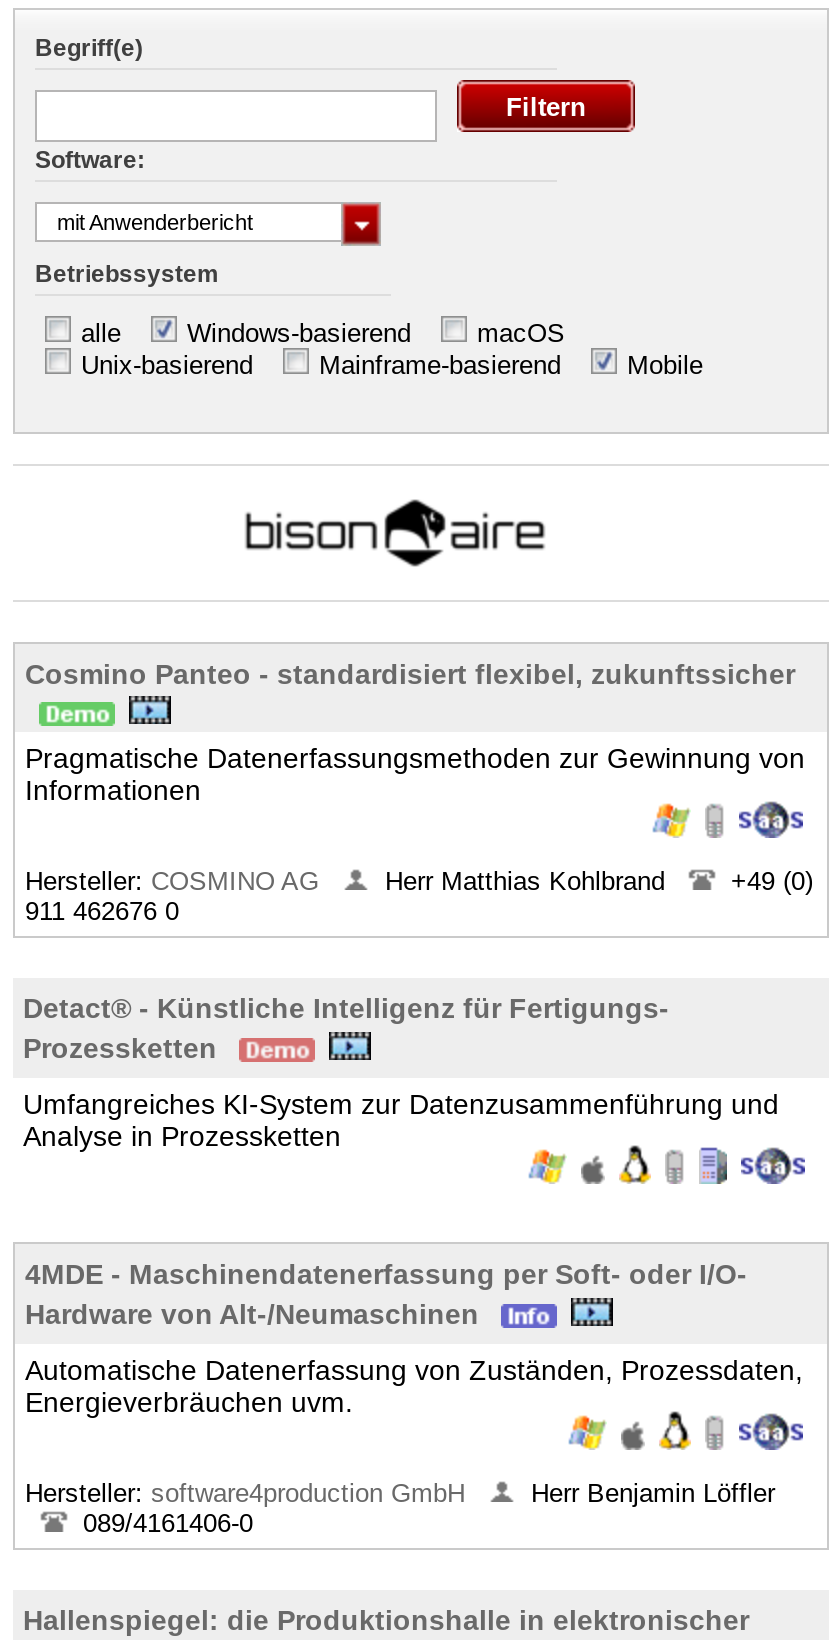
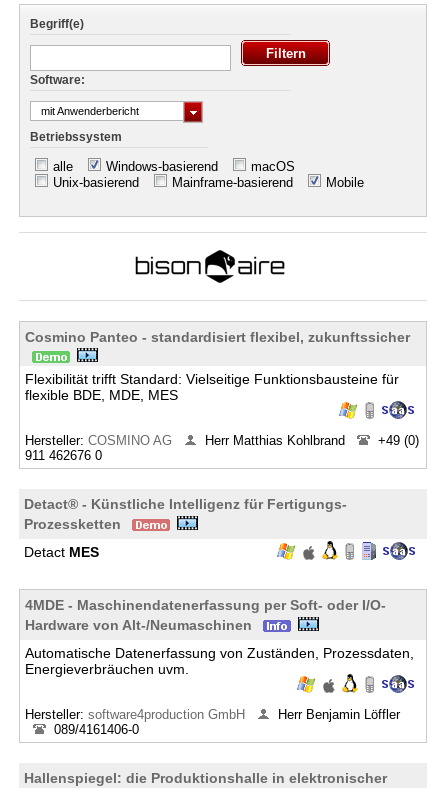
[25,742,805,806] Pragmatische Datenerfassungsmethoden zur Gewinnung von | Informationen -> [25,371,399,403] Flexibilität trifft Standard: Vielseitige Funktionsbausteine für | flexible BDE, MDE, MES
[23,1088,779,1152] Umfangreiches KI-System zur Datenzusammenführung und | Analyse in Prozessketten -> [24,544,99,560] Detact MES

